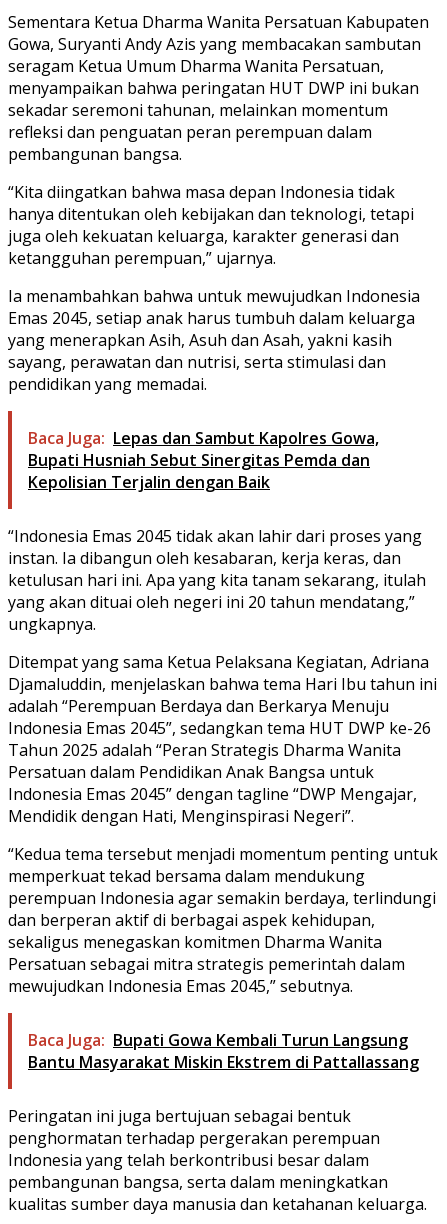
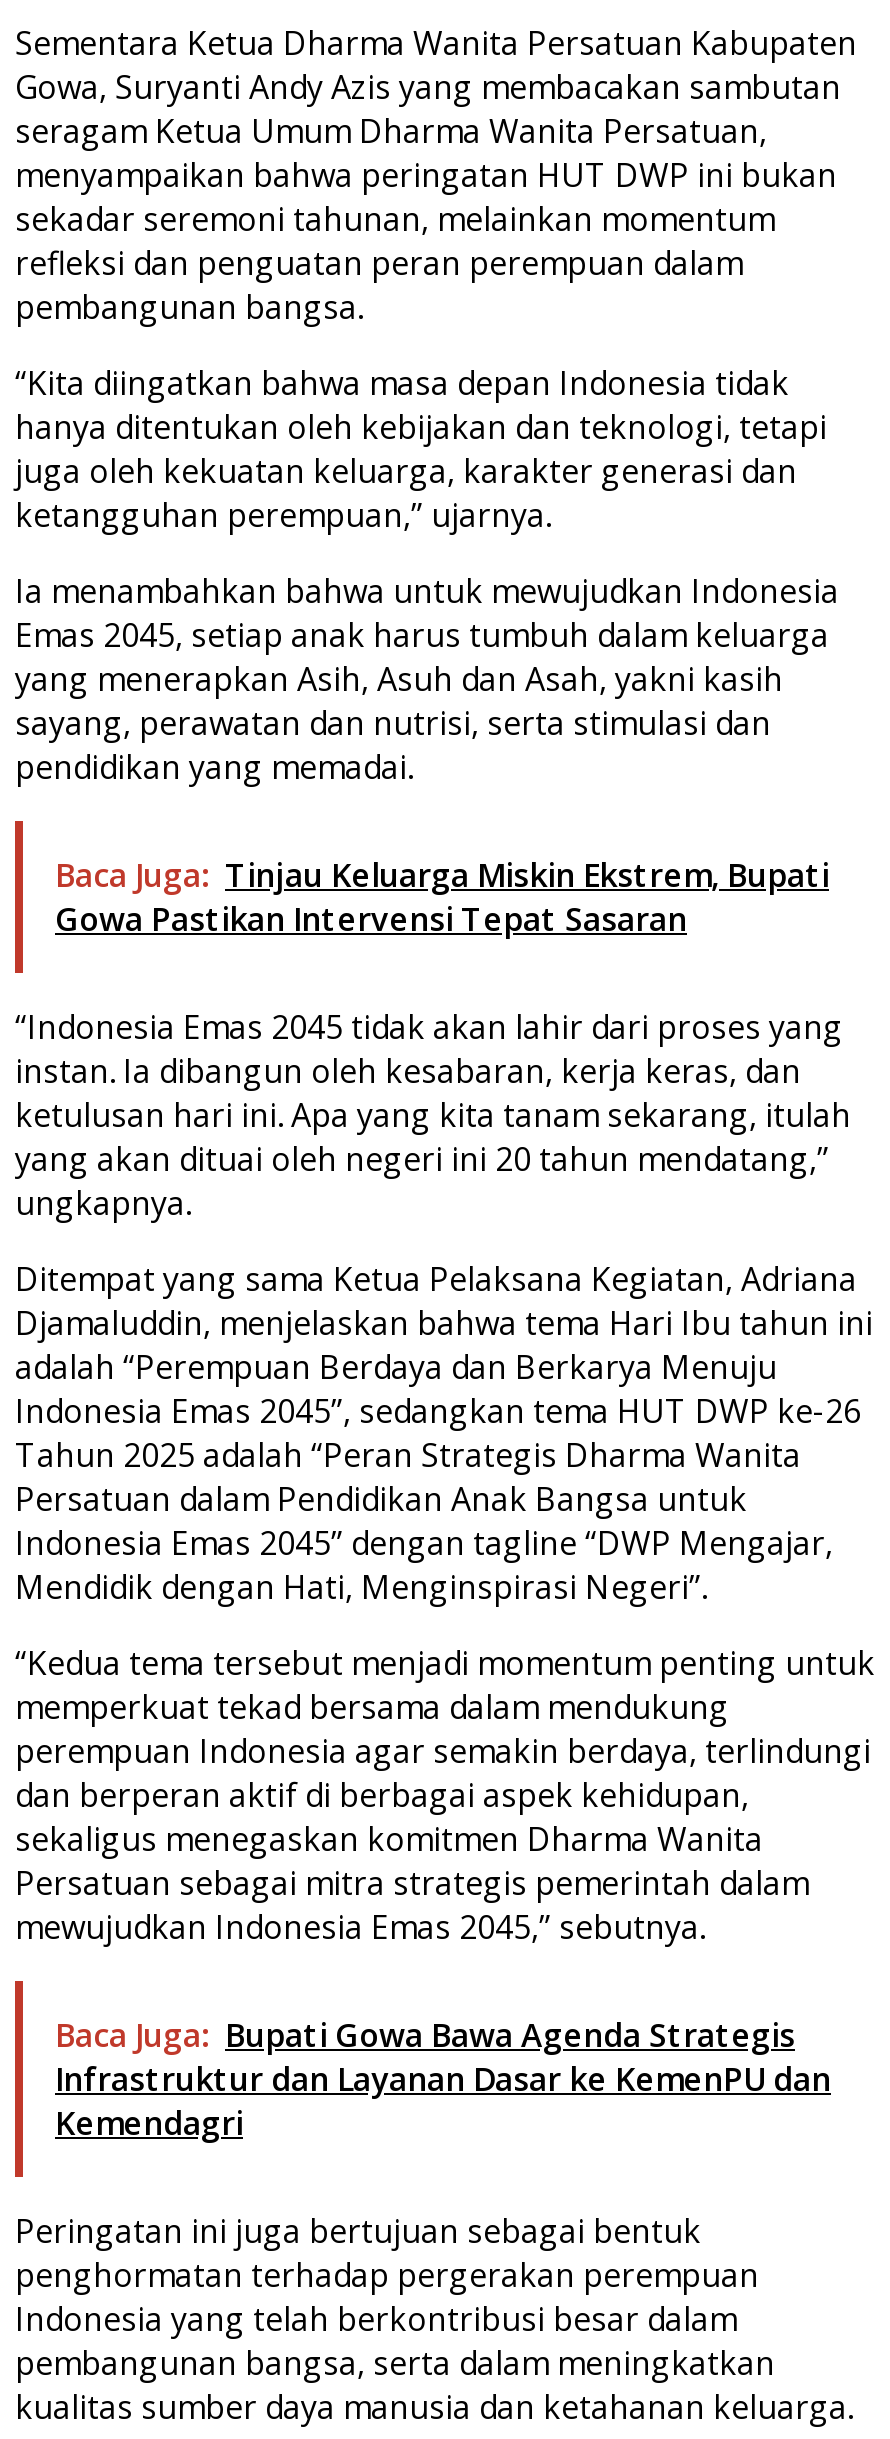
[28,427,379,493] Baca Juga: Lepas dan Sambut Kapolres Gowa, | Bupati Husniah Sebut Sinergitas Pemda dan | Kepolisian Terjalin dengan Baik -> [55,853,829,941] Baca Juga: Tinjau Keluarga Miskin Ekstrem, Bupati | Gowa Pastikan Intervensi Tepat Sasaran
moved [8,525,438,997] -> [15,1005,875,1949]: “Indonesia Emas 2045 tidak akan lahir dari proses yang | instan. Ia dibangun oleh kesabaran, kerja keras, dan | ketulusan hari ini. Apa yang kita tanam sekarang, itulah | ... | Persatuan sebagai mitra strategis pemerintah dalam | mewujudkan Indonesia Emas 2045,” sebutnya.
[28,1029,419,1073] Baca Juga: Bupati Gowa Kembali Turun Langsung | Bantu Masyarakat Miskin Ekstrem di Pattallassang -> [55,2013,831,2145] Baca Juga: Bupati Gowa Bawa Agenda Strategis | Infrastruktur dan Layanan Dasar ke KemenPU dan | Kemendagri

